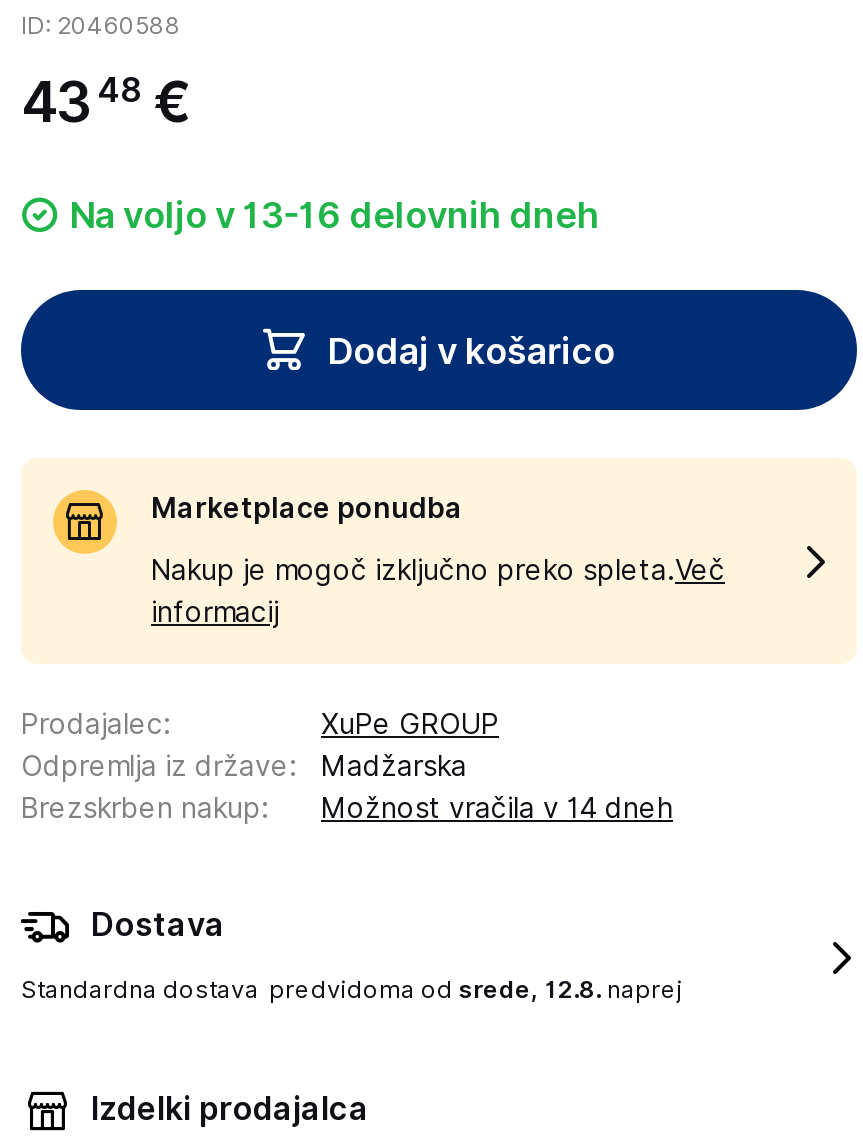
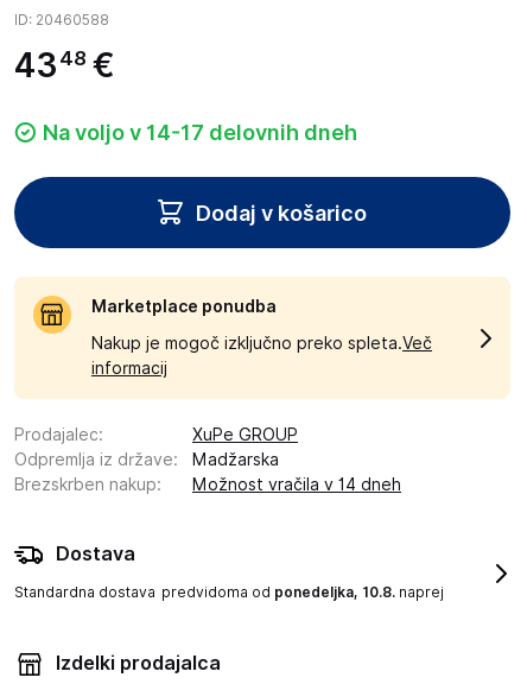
[69,194,599,236] Na voljo v 13-16 delovnih dneh -> [43,120,357,145] Na voljo v 14-17 delovnih dneh
[21,974,683,1004] Standardna dostava predvidoma od srede, 12.8. naprej -> [14,583,444,601] Standardna dostava predvidoma od ponedeljka, 10.8. naprej

